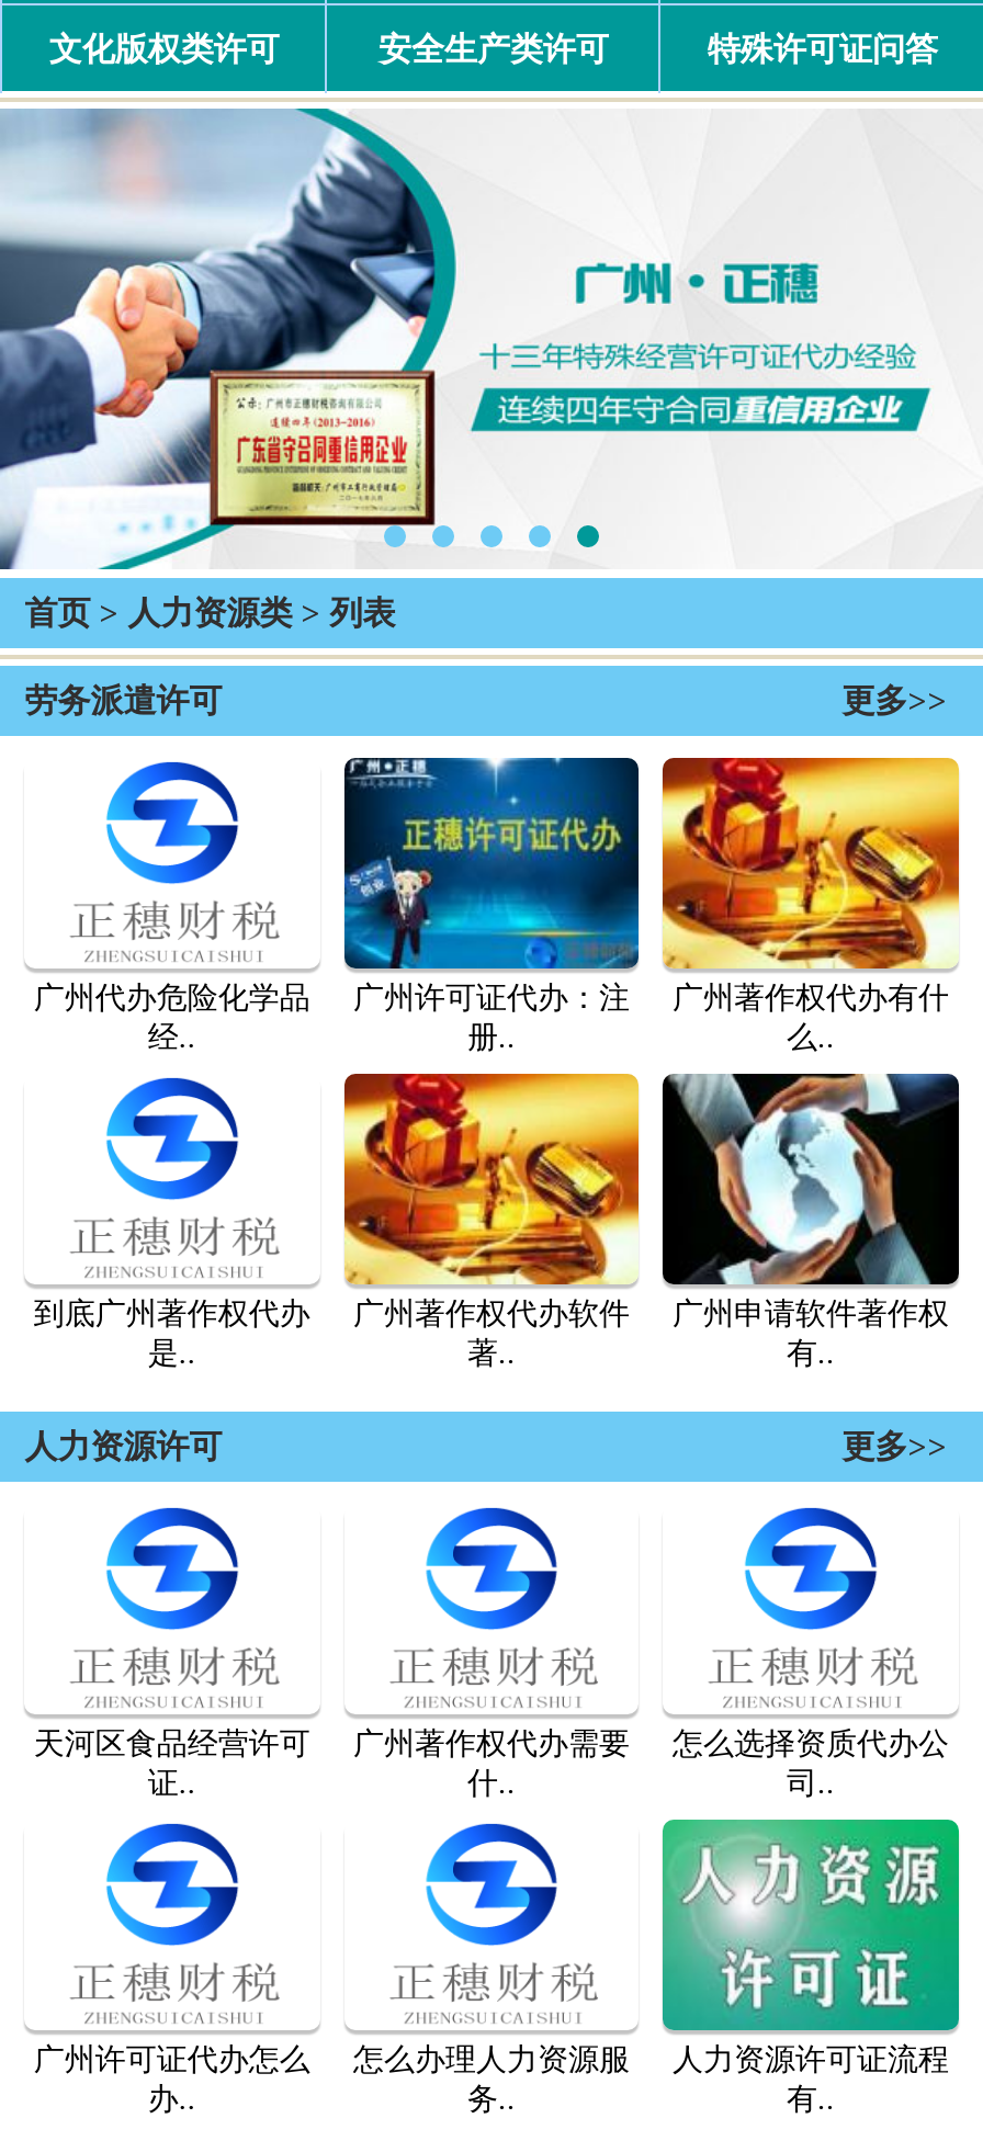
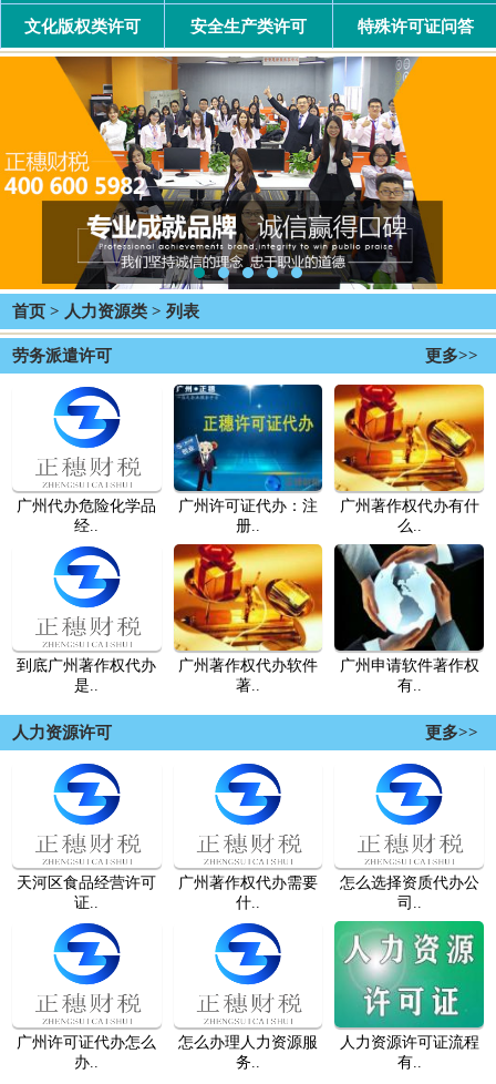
[7,106,976,571] [image] -> [3,55,493,290] [image]

